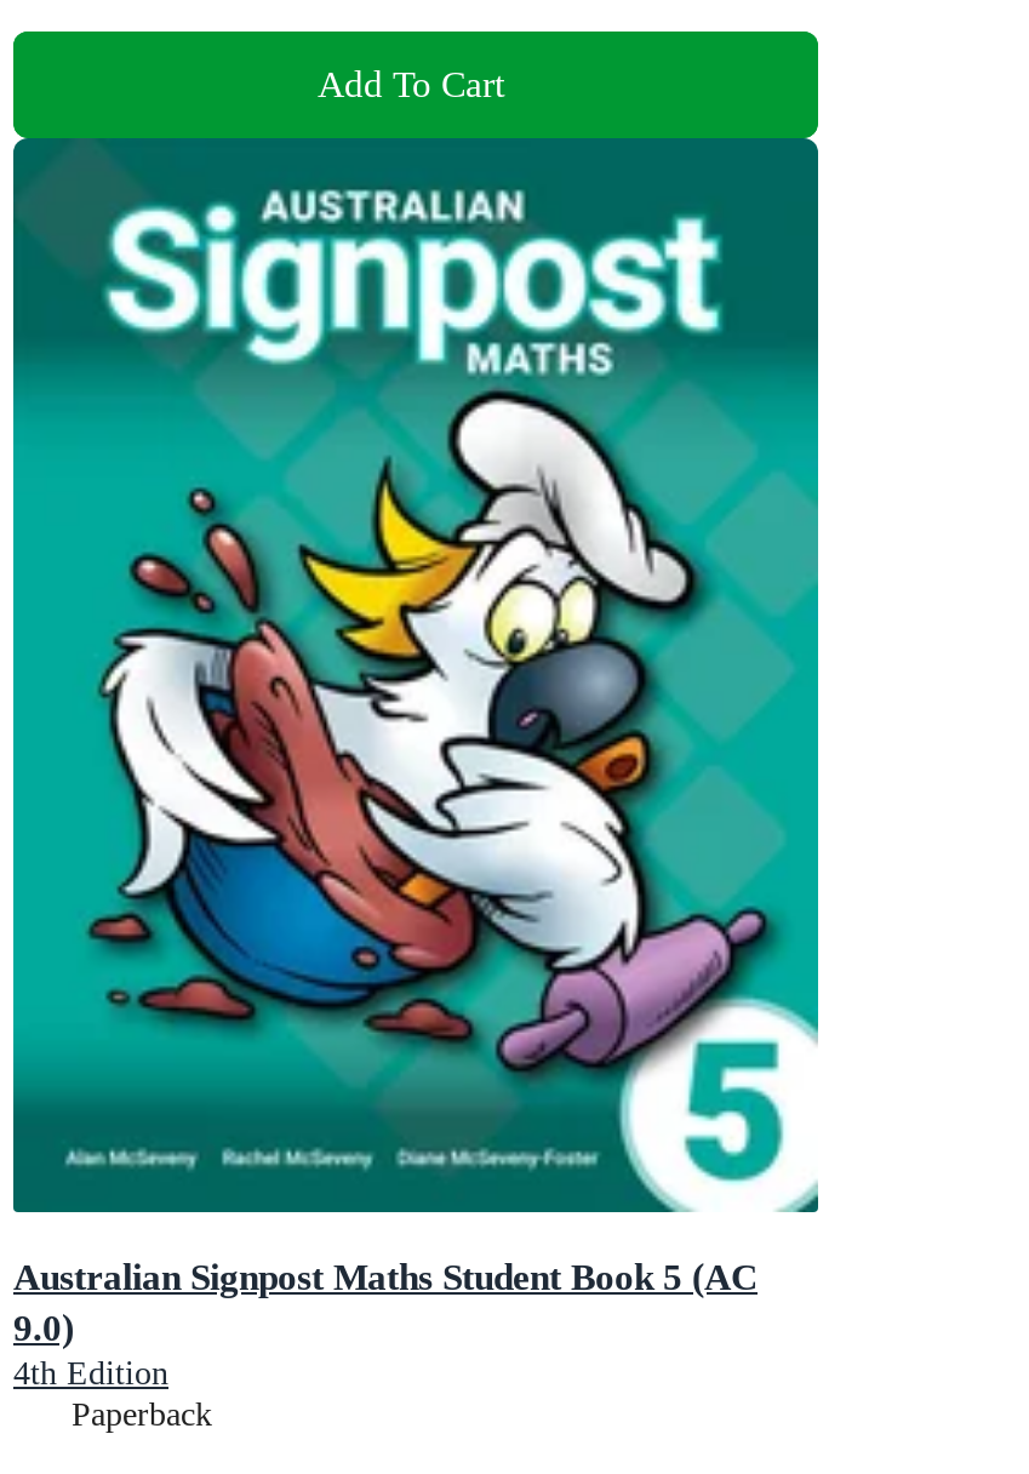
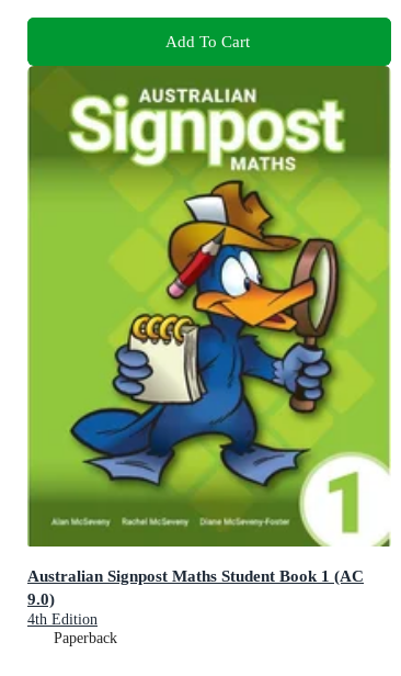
[11,138,821,1297] [image] | Australian Signpost Maths Student Book 5 (AC -> [26,66,391,585] [image] | Australian Signpost Maths Student Book 1 (AC

